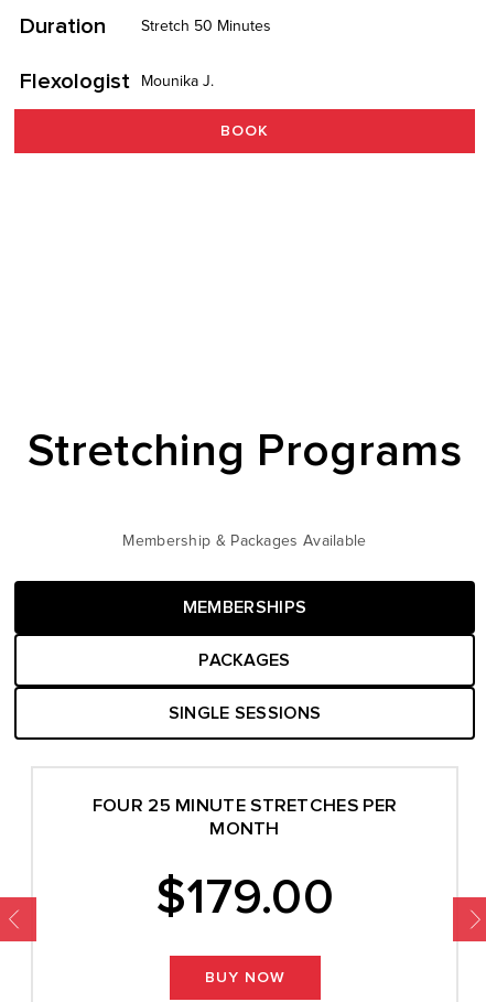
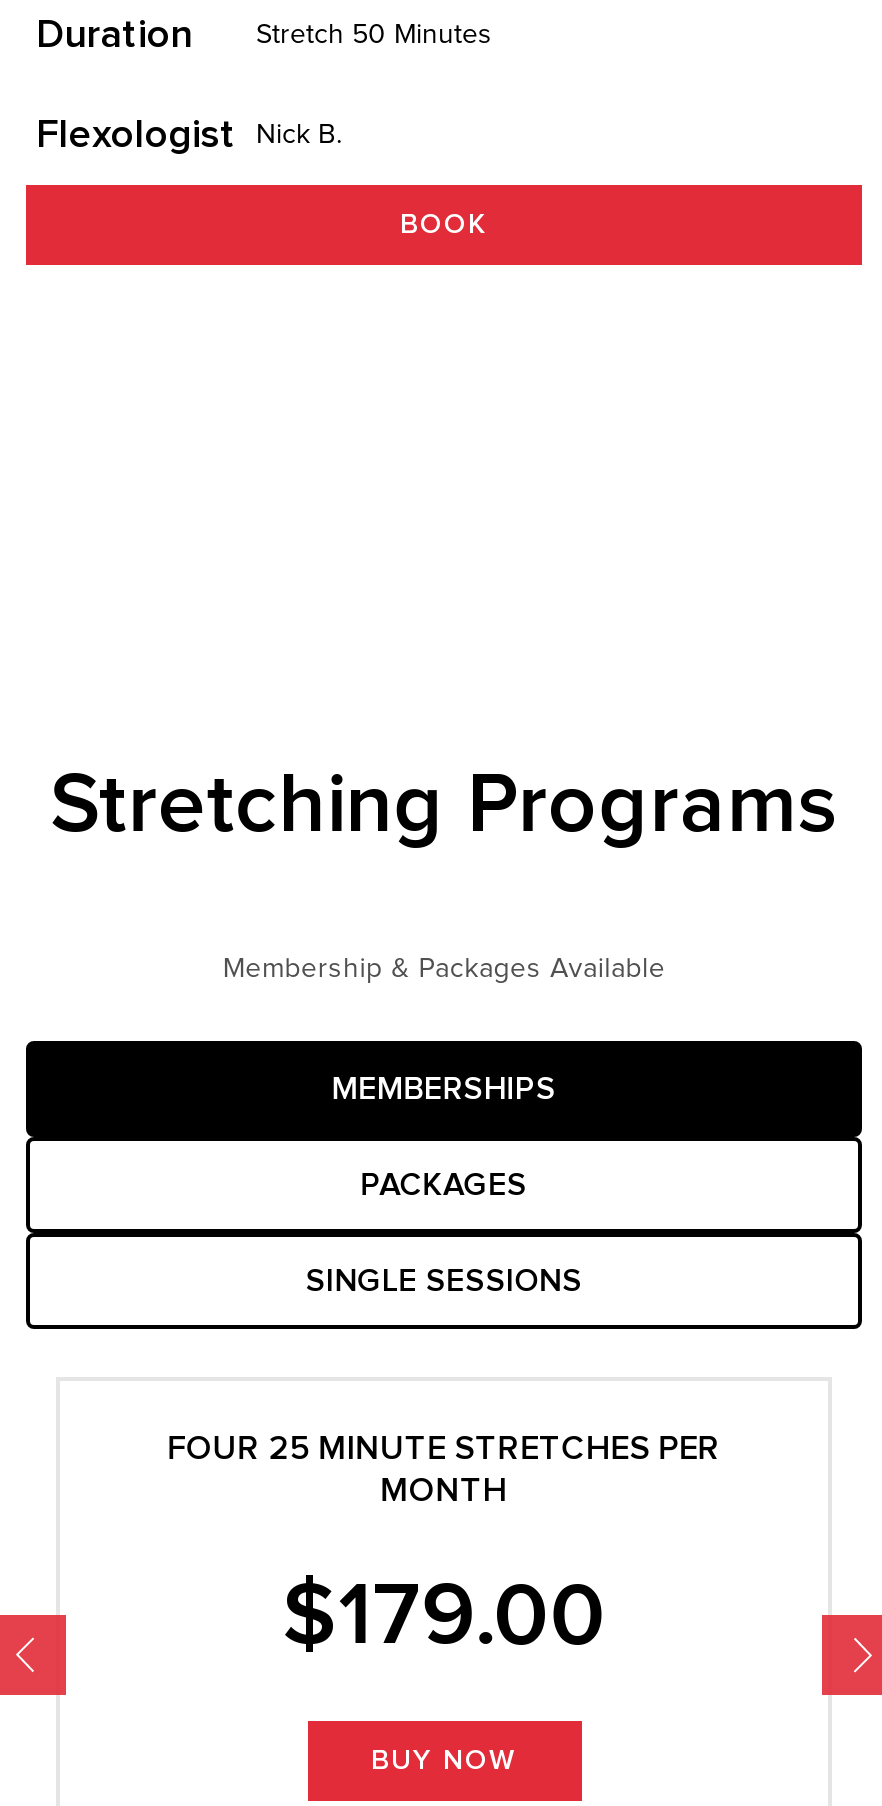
[141,74,214,89] Mounika J. -> [256,121,342,149] Nick B.

